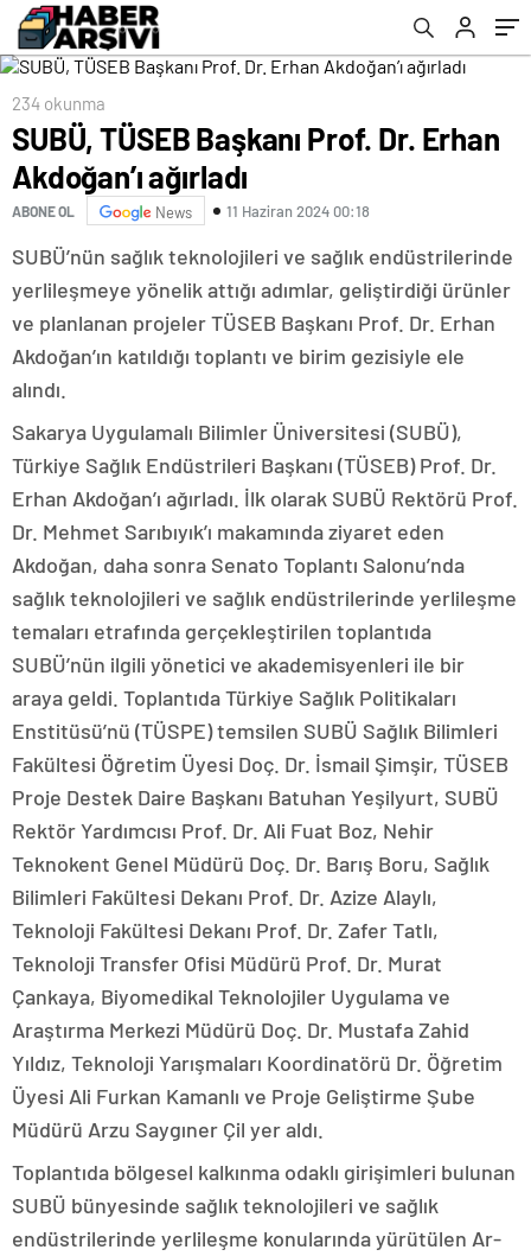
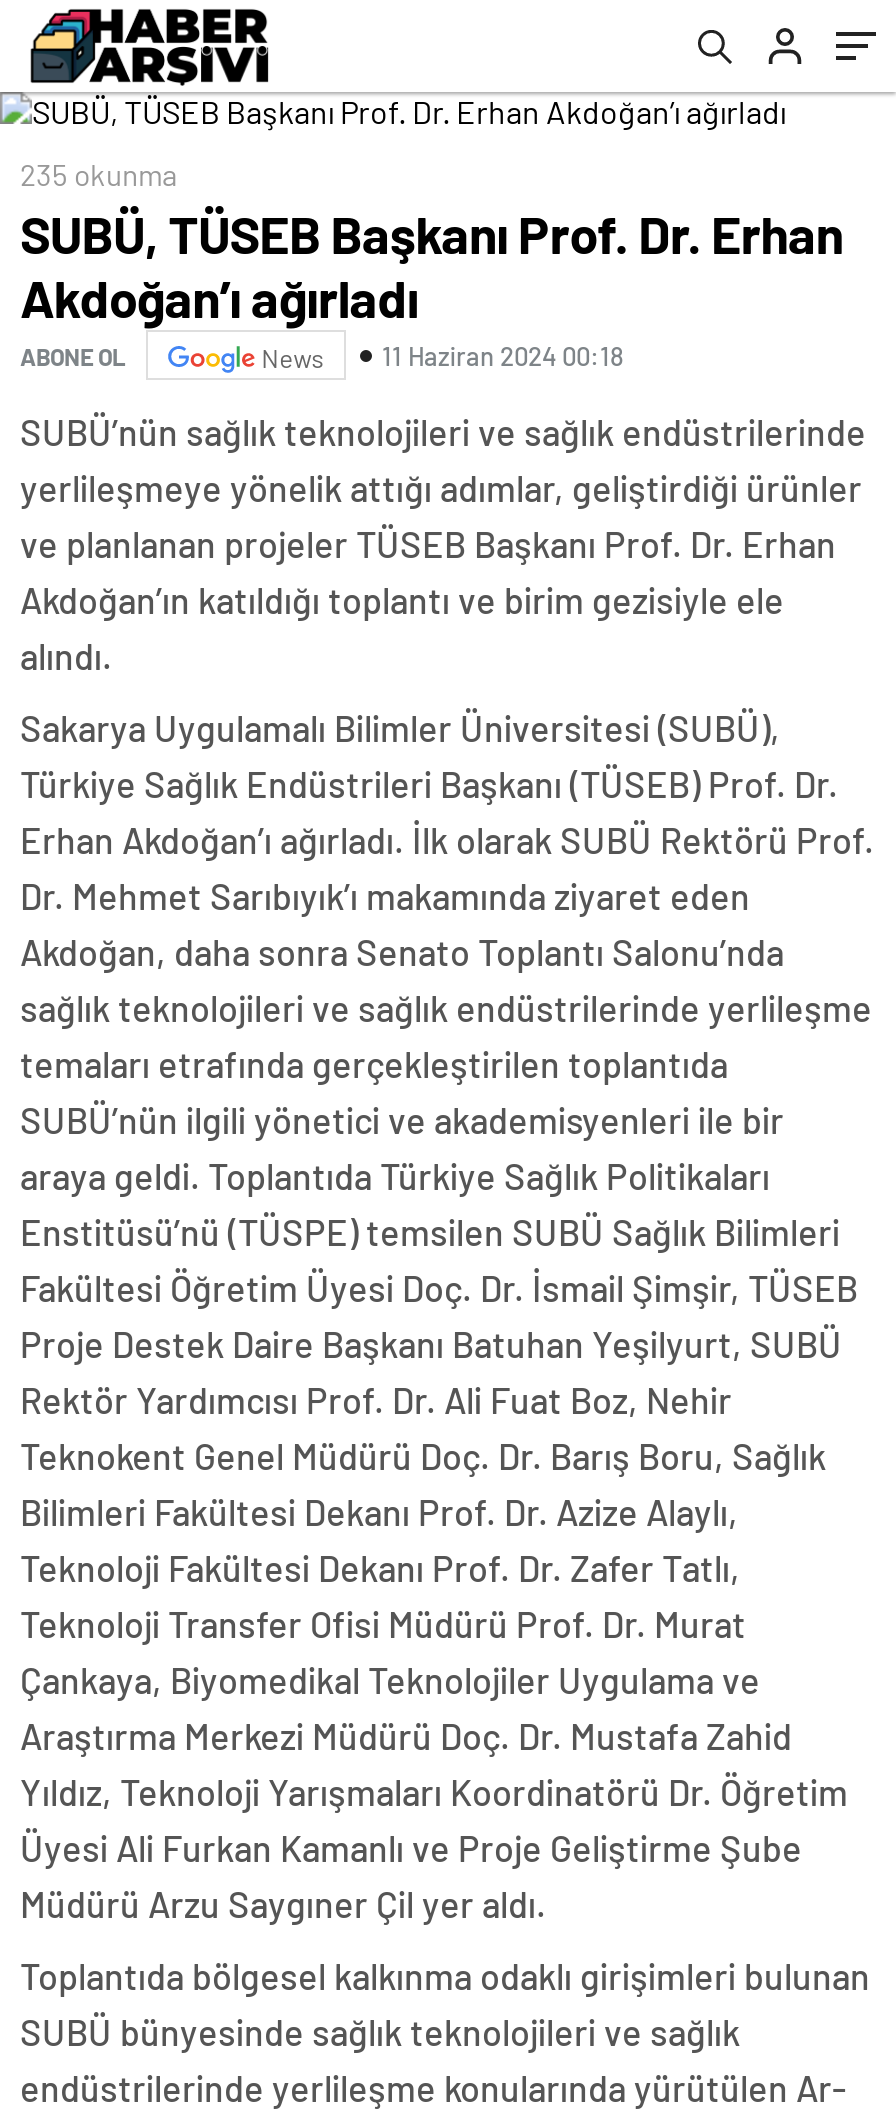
[12,93,105,114] 234 okunma -> [20,156,178,192] 235 okunma

